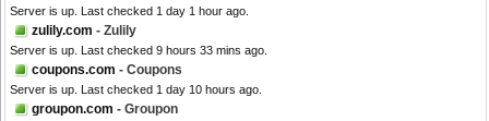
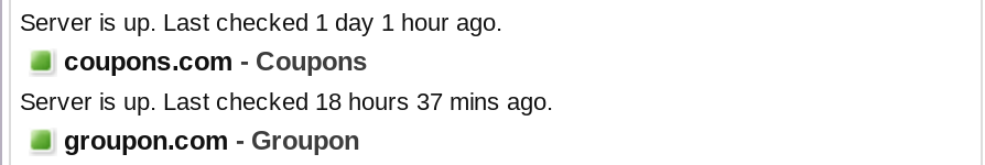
[10,23,267,57] zulily.com - Zulily | Server is up. Last checked 9 hours 33 mins ago. -> none
[10,83,262,96] Server is up. Last checked 1 day 10 hours ago. -> [20,88,553,114] Server is up. Last checked 18 hours 37 mins ago.

